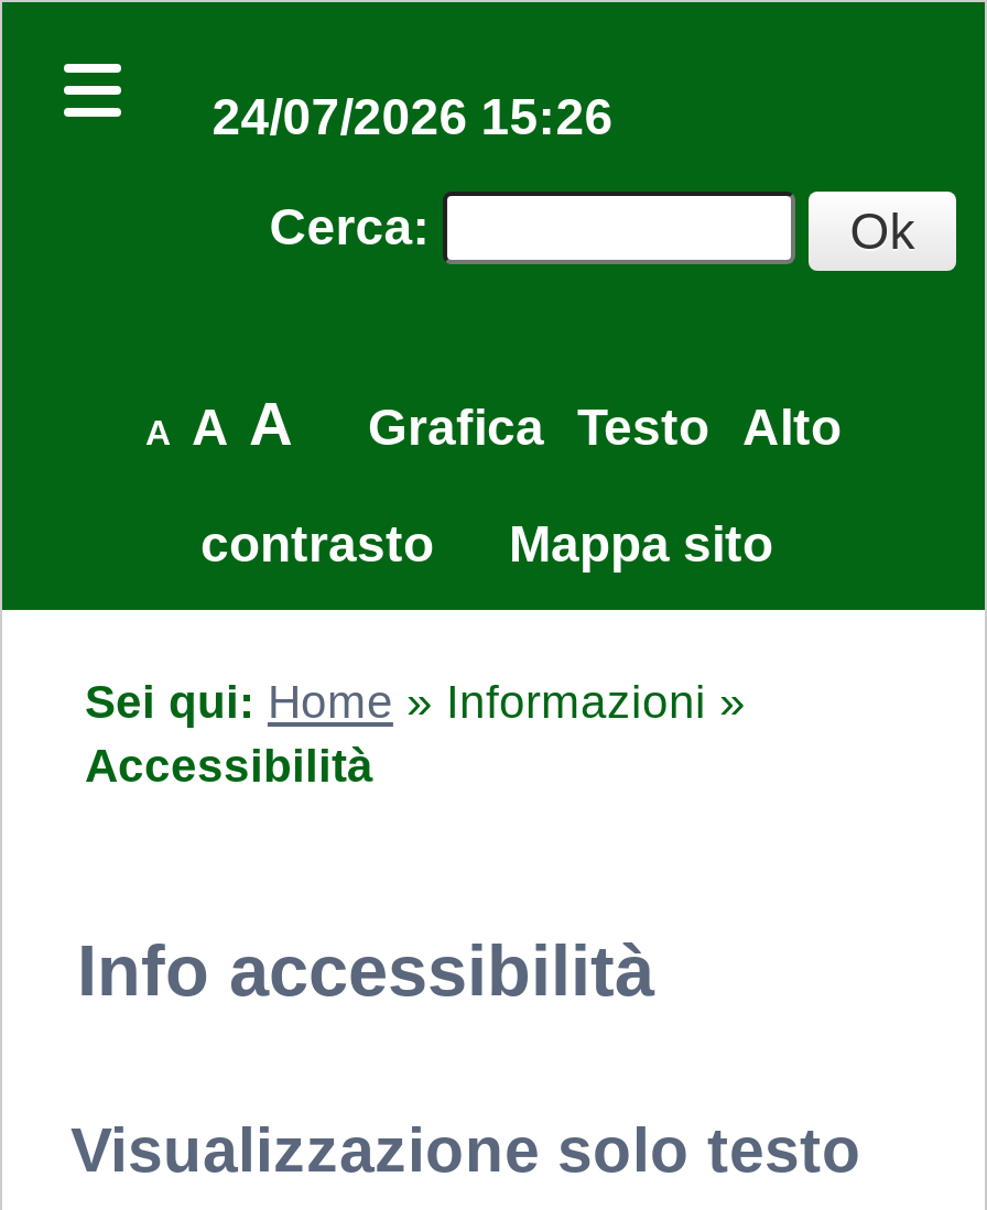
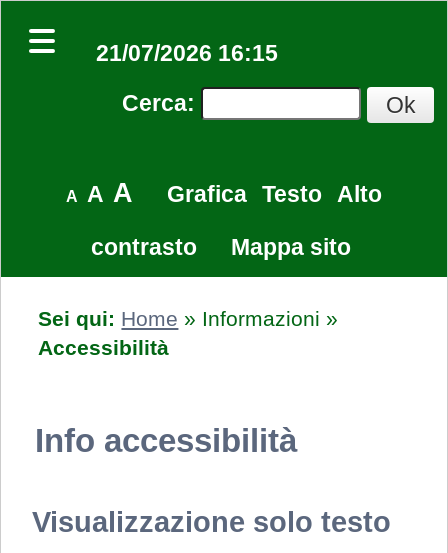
[212,88,613,145] 24/07/2026 15:26 -> [96,40,278,66] 21/07/2026 16:15

